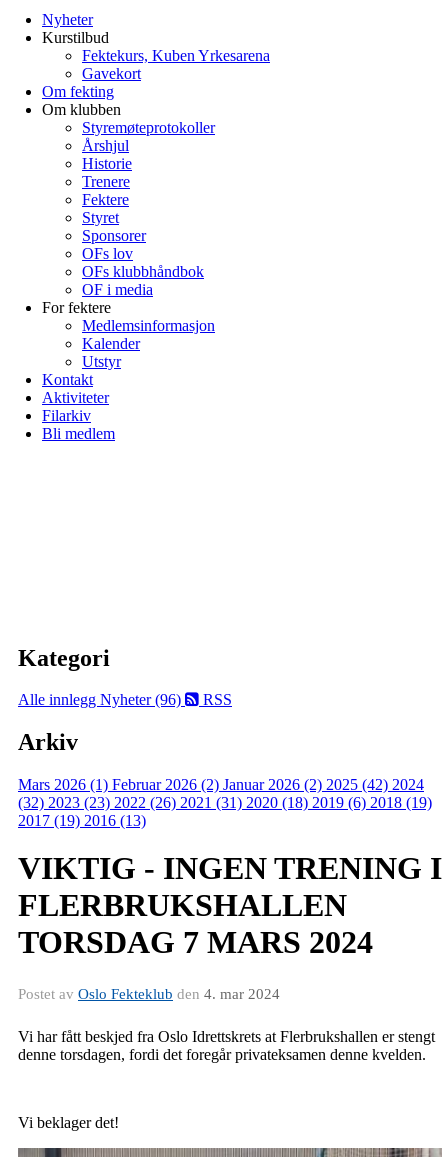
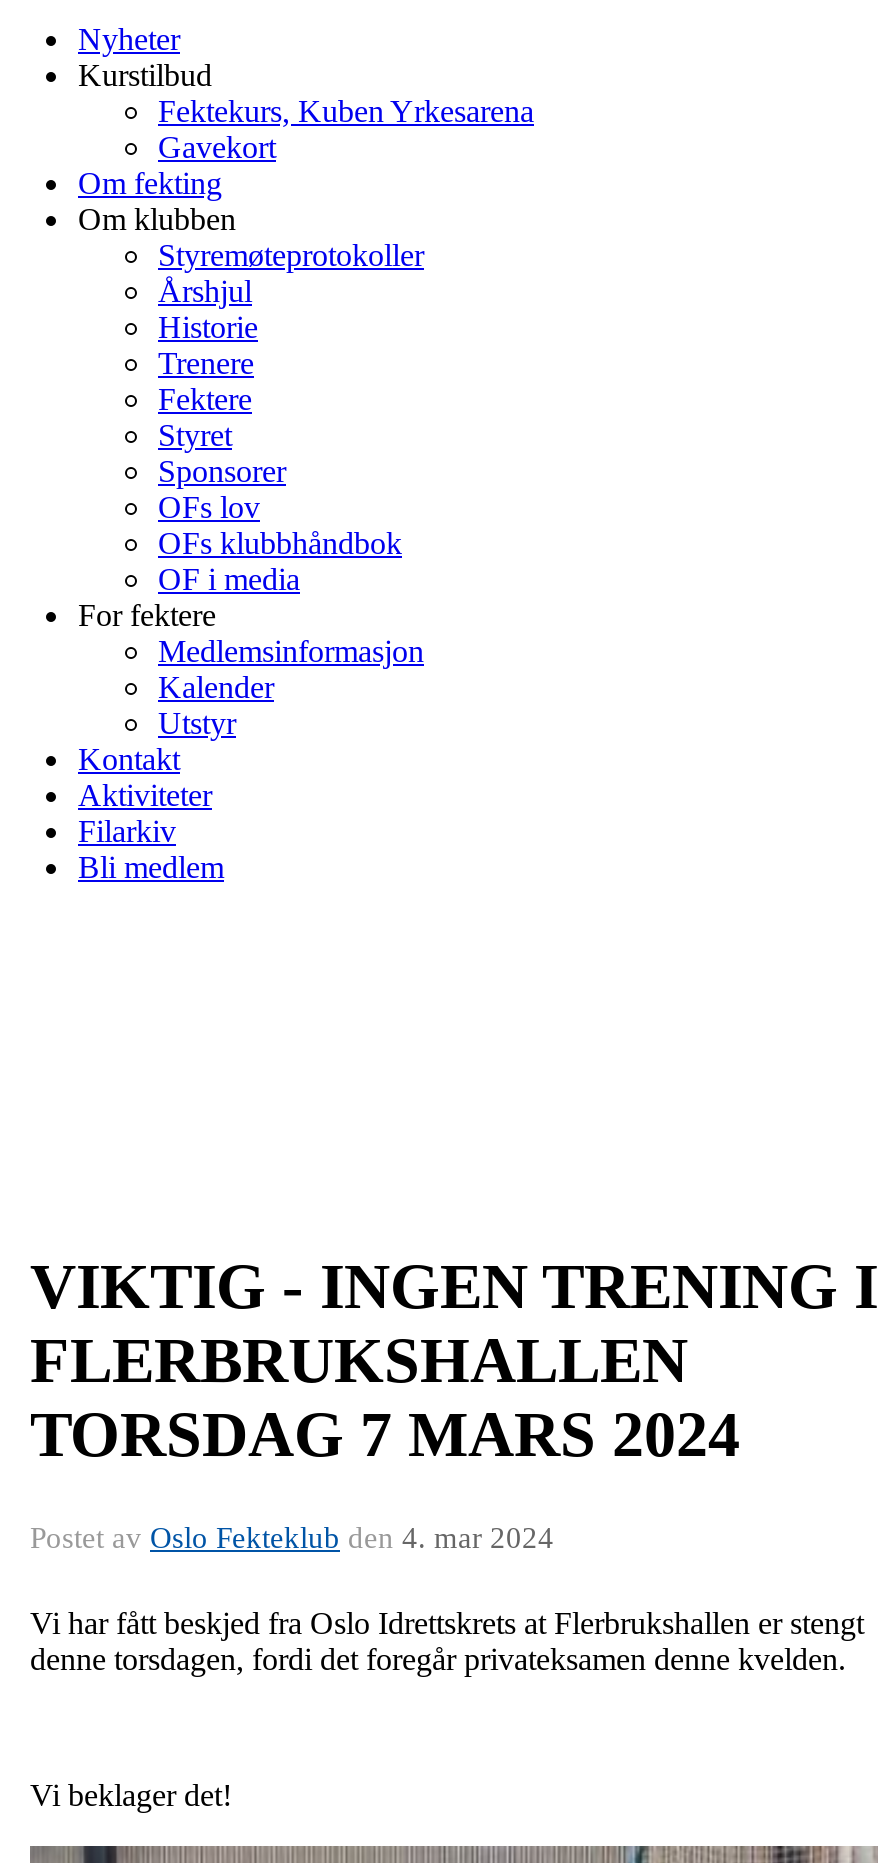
[18,645,432,829] Kategori | Alle innlegg Nyheter (96) | RSS | Arkiv | Mars 2026 (1) Februar 2026 (2) Januar 2026 (2) 2025 (42) 2024 | (32) 2023 (23) 2022 (26) 2021 (31) 2020 (18) 2019 (6) 2018 (19) | 2017 (19) 2016 (13) -> none

